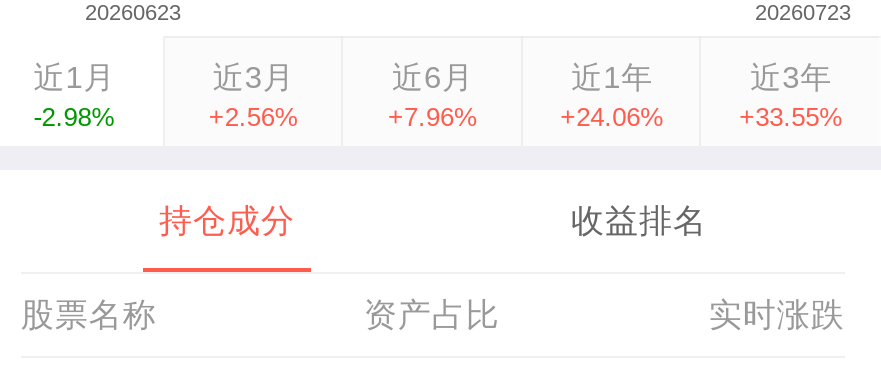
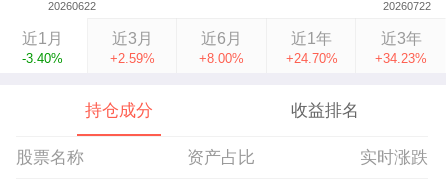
[34,101,116,131] -2.98% -> [22,51,63,66] -3.40%
[209,101,299,131] +2.56% -> [110,51,155,66] +2.59%
[388,101,478,131] +7.96% -> [199,51,244,66] +8.00%
[560,101,664,131] +24.06% -> [286,51,338,66] +24.70%
[739,101,843,131] +33.55% -> [375,51,427,66] +34.23%

